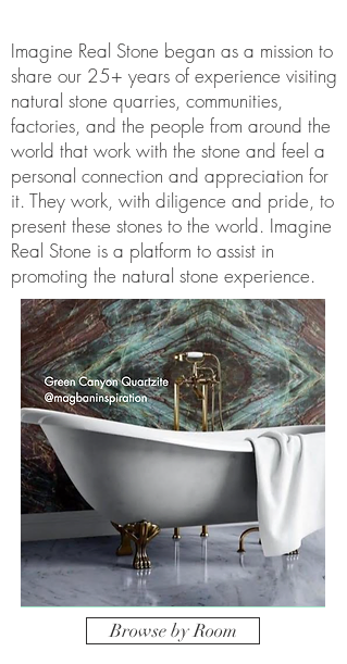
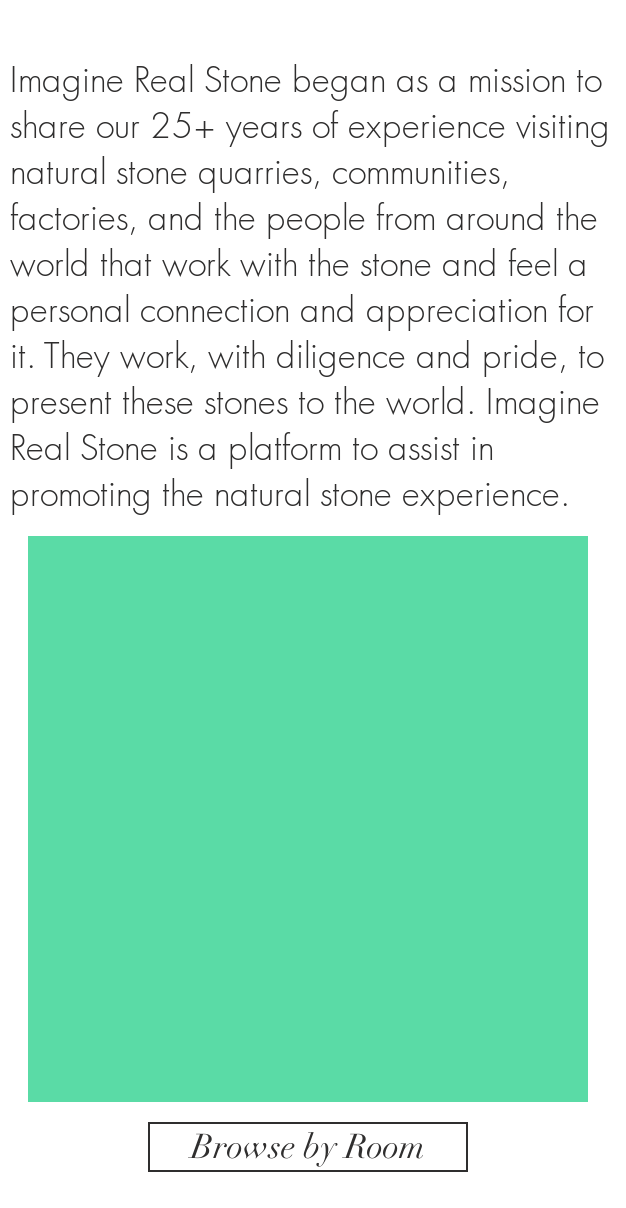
[20,298,326,607] [image] -> none

